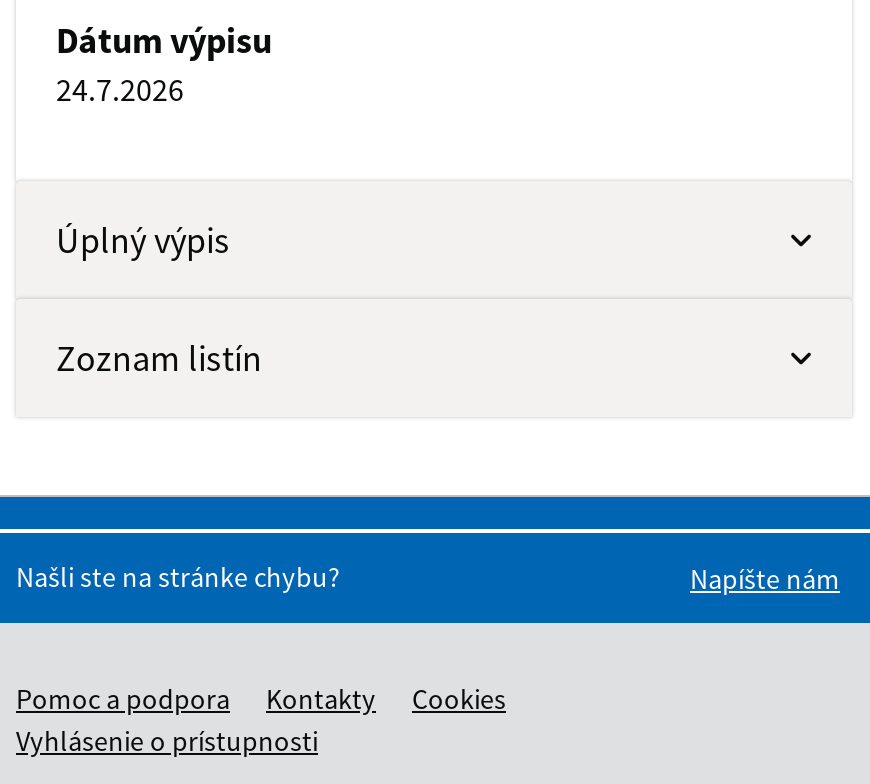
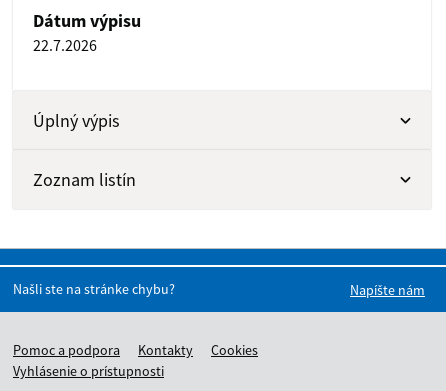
[56,69,184,109] 24.7.2026 -> [33,35,97,55] 22.7.2026

